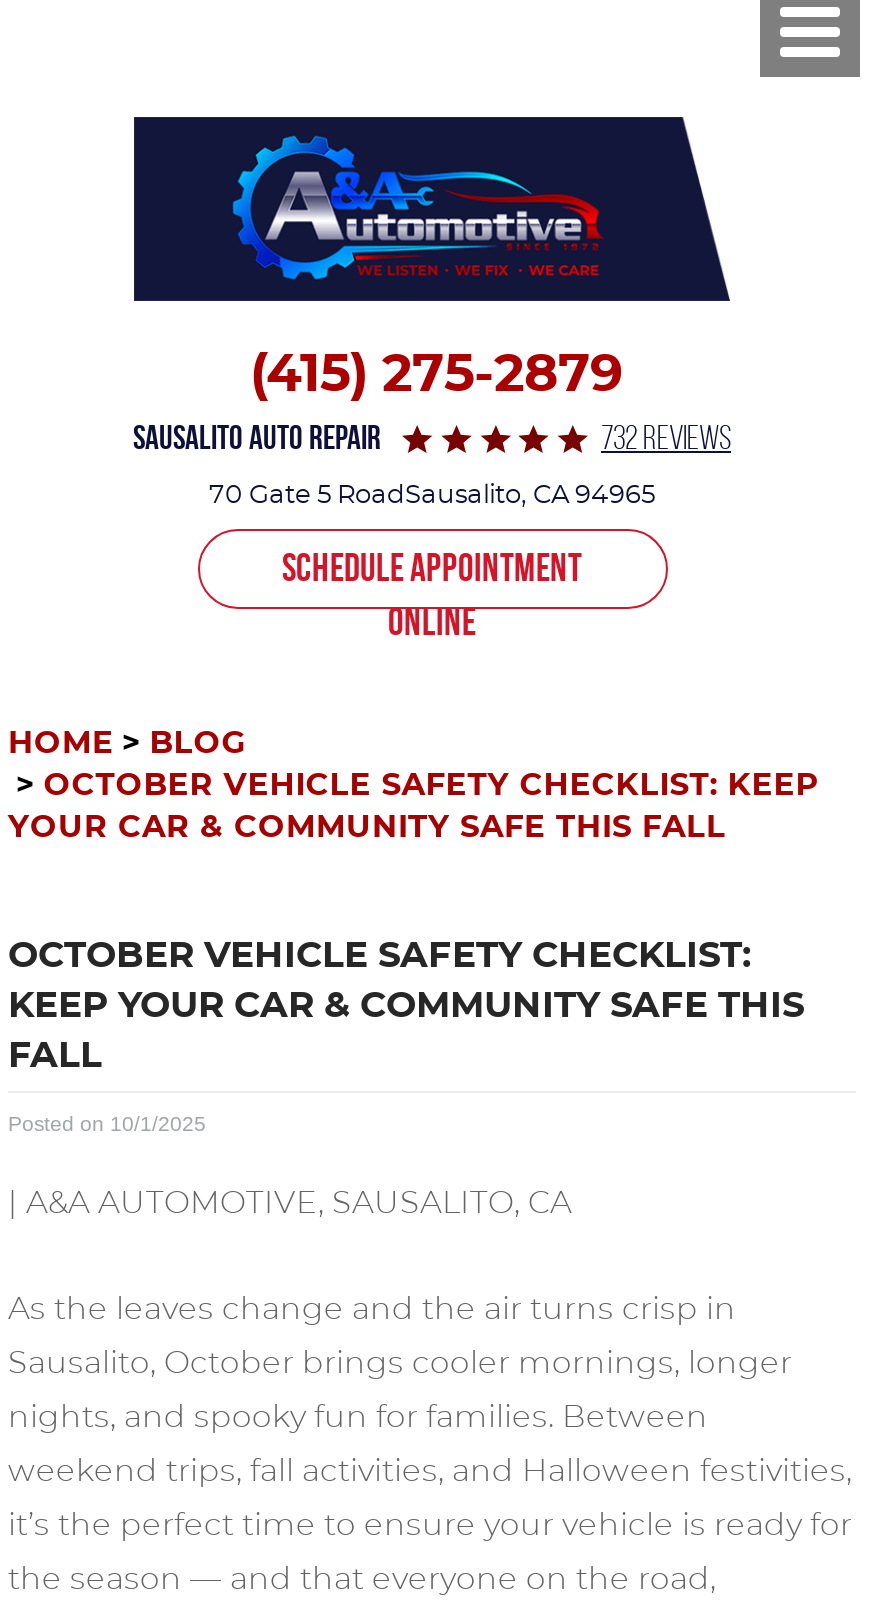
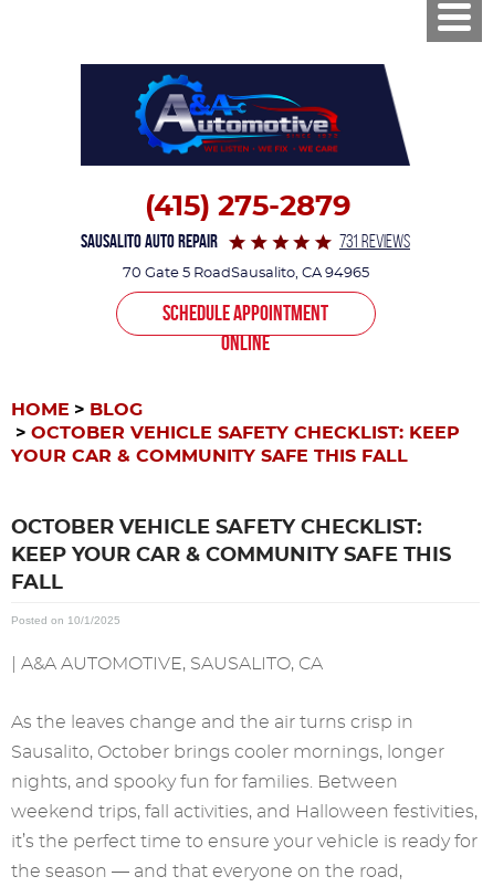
[601,419,731,455] 732 REVIEWS -> [339,231,410,251] 731 REVIEWS

